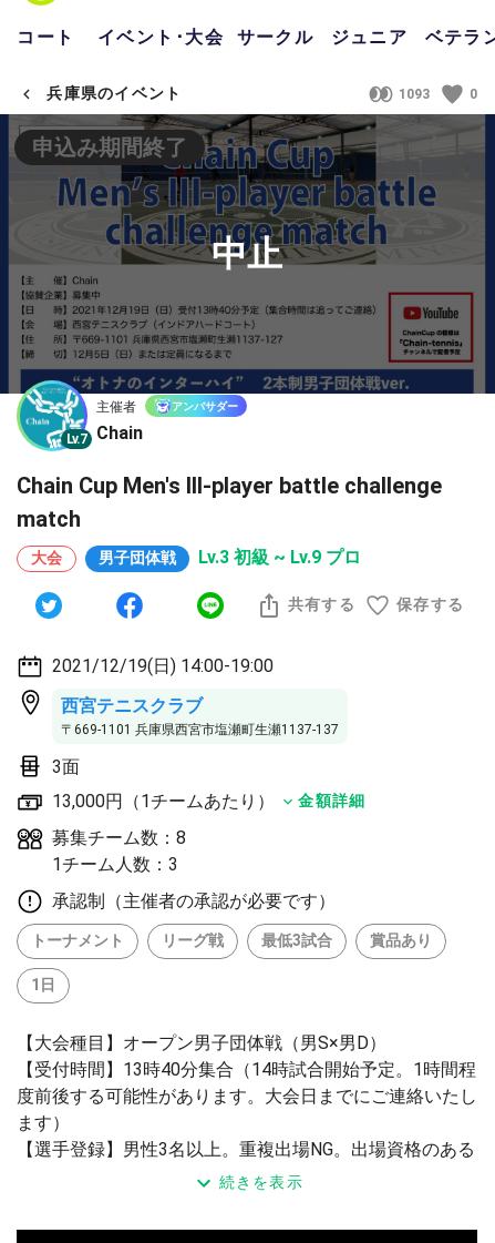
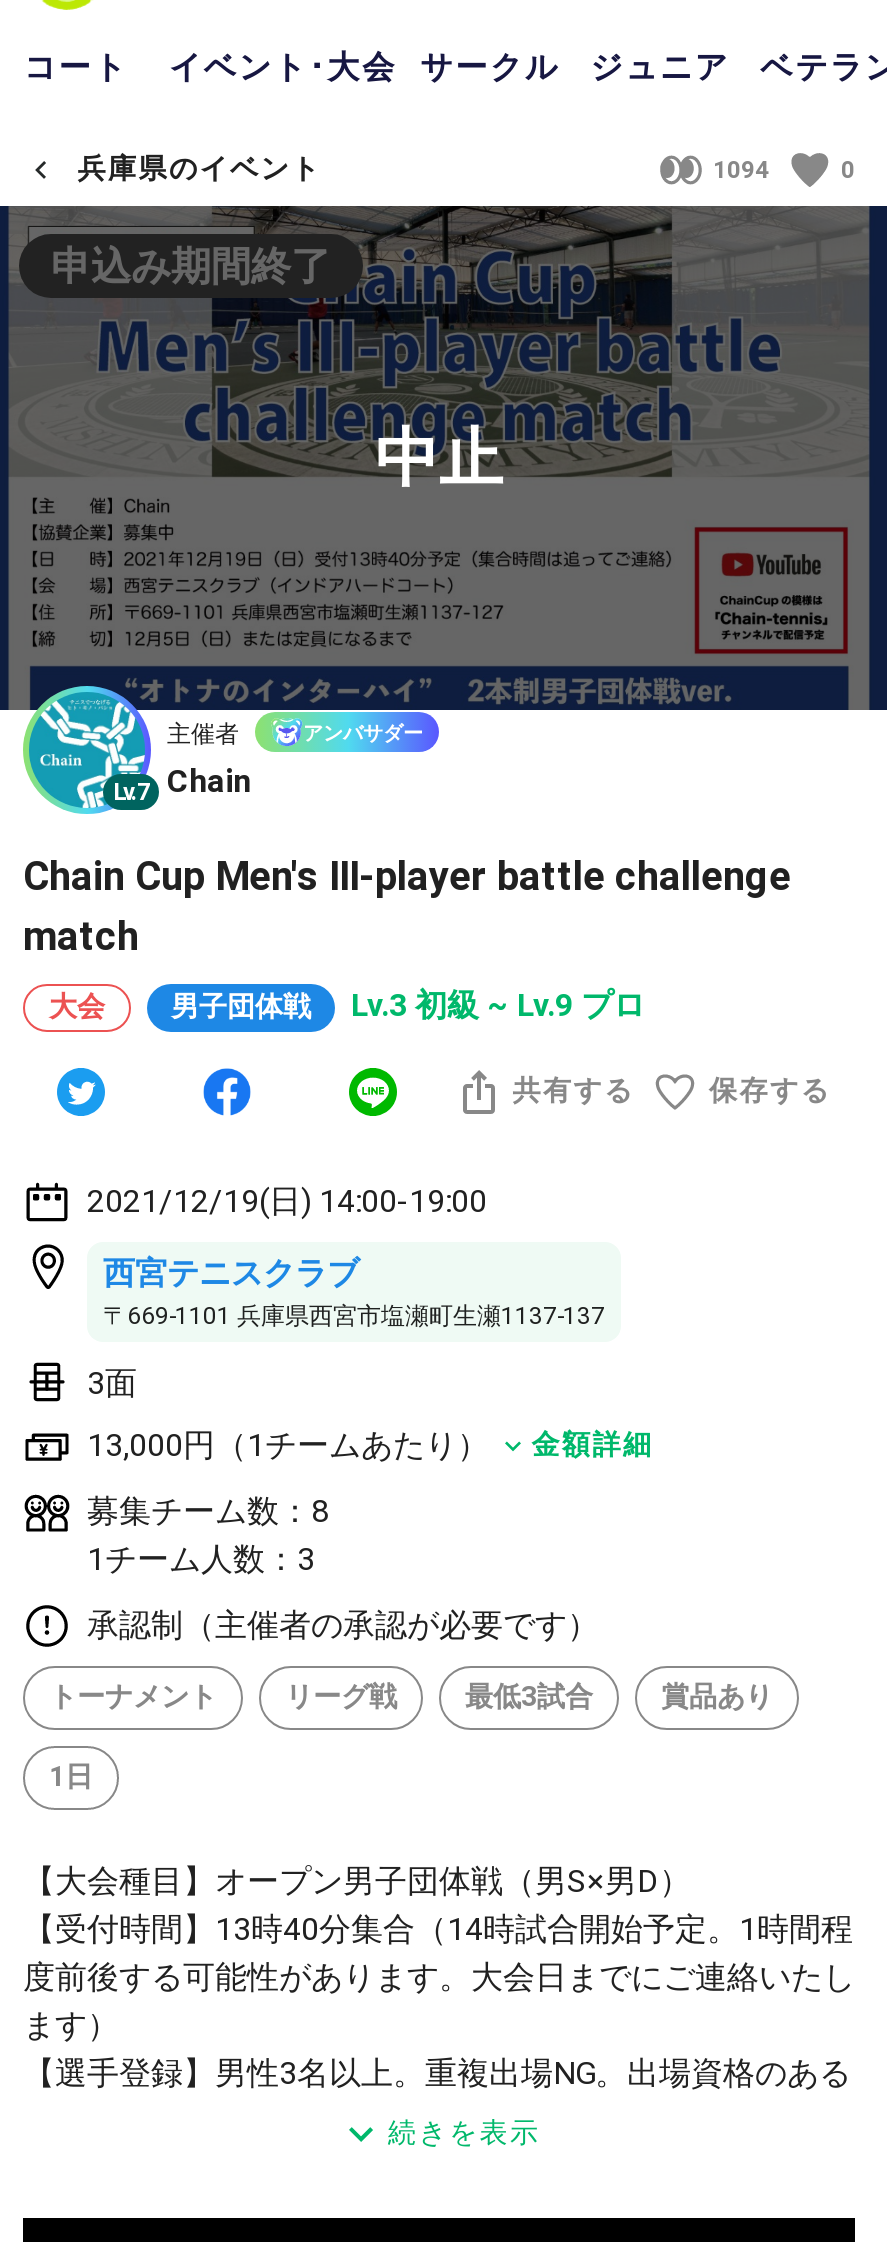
[399,86,430,102] 1093 -> [713,156,769,184] 1094

